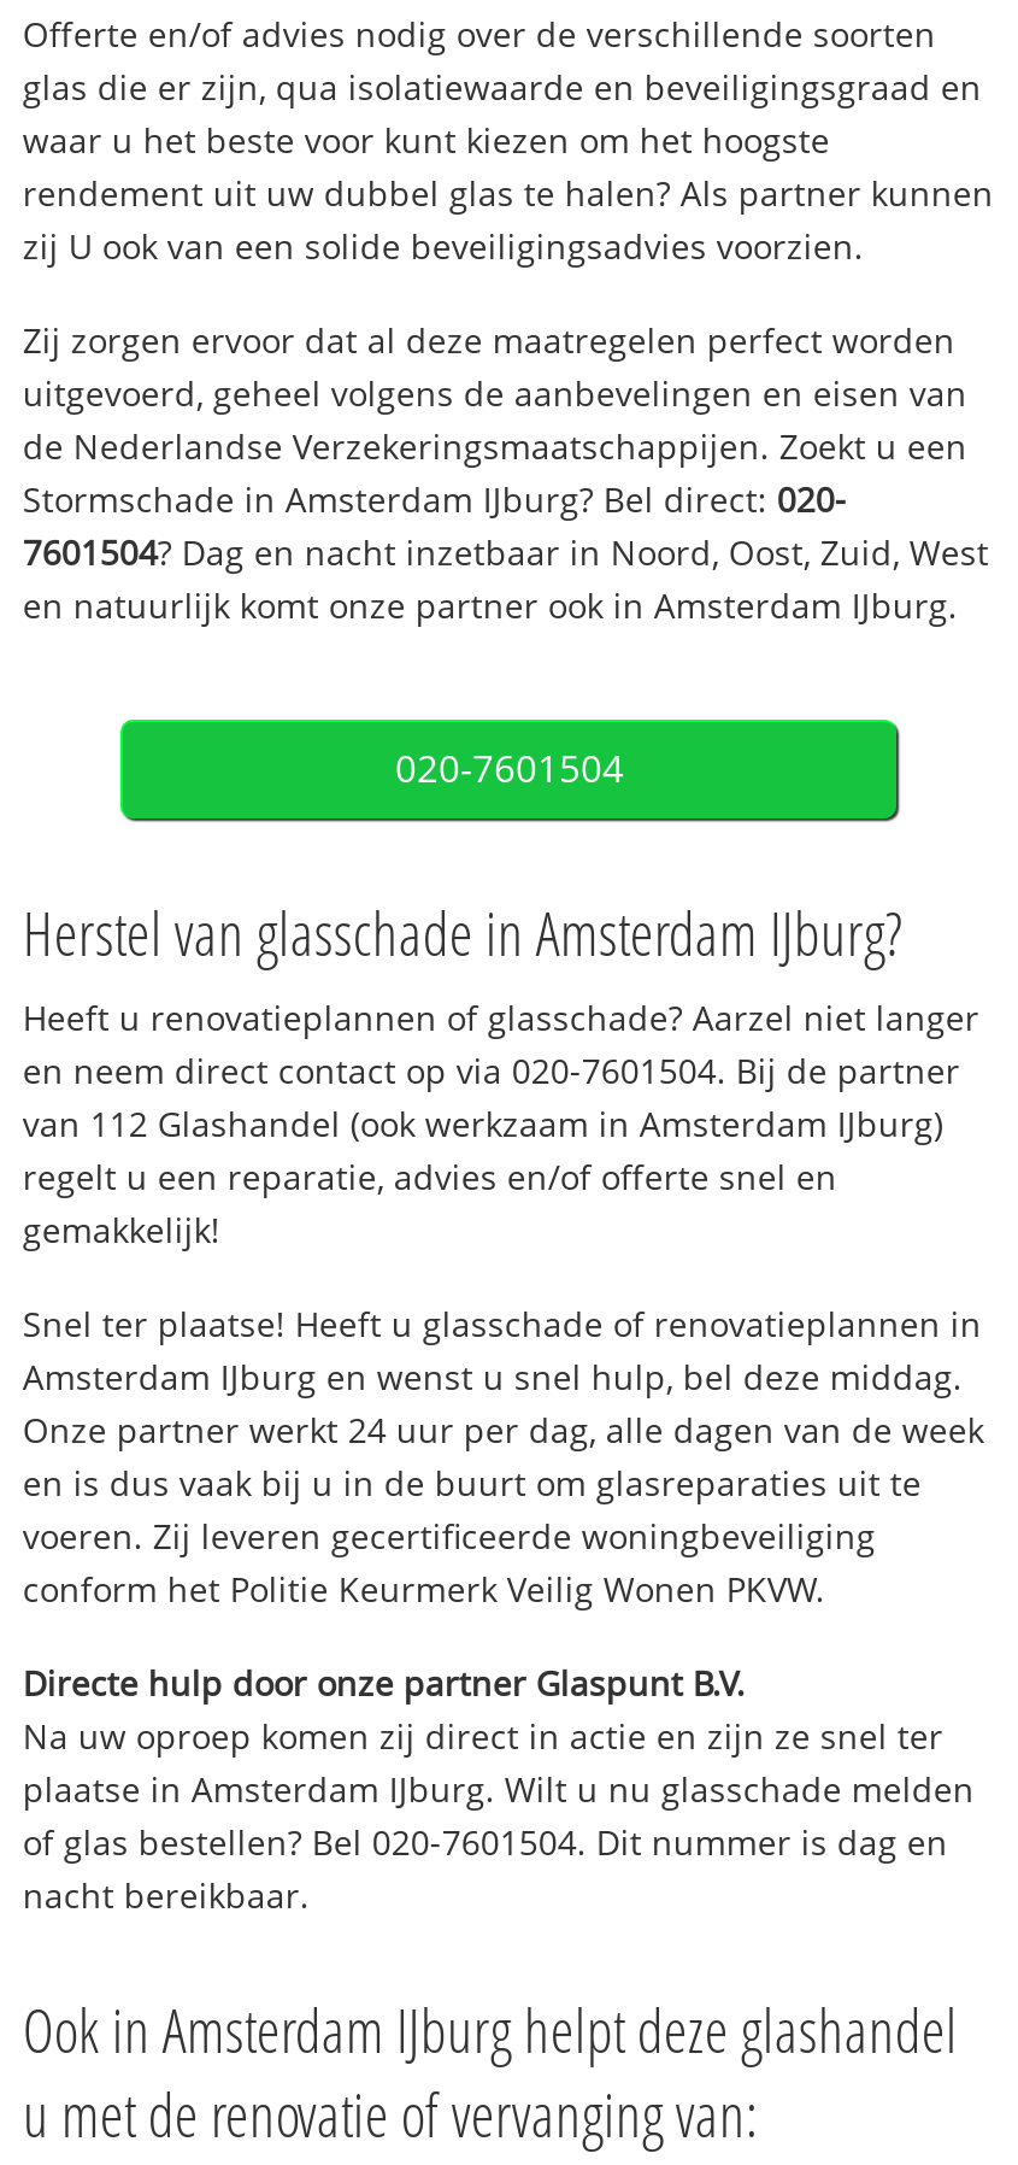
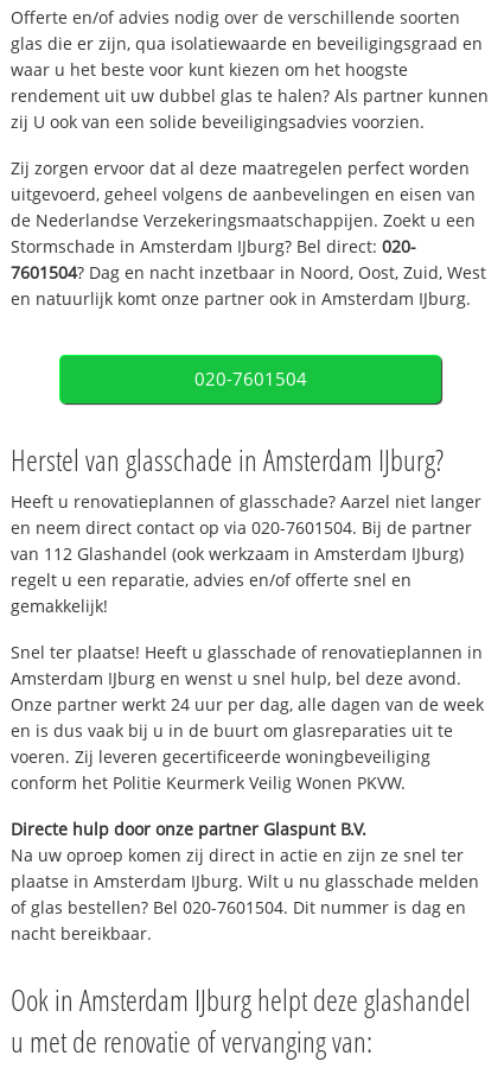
[23,1354,962,1400] Amsterdam IJburg en wenst u snel hulp, bel deze middag. -> [11,667,462,690] Amsterdam IJburg en wenst u snel hulp, bel deze avond.

